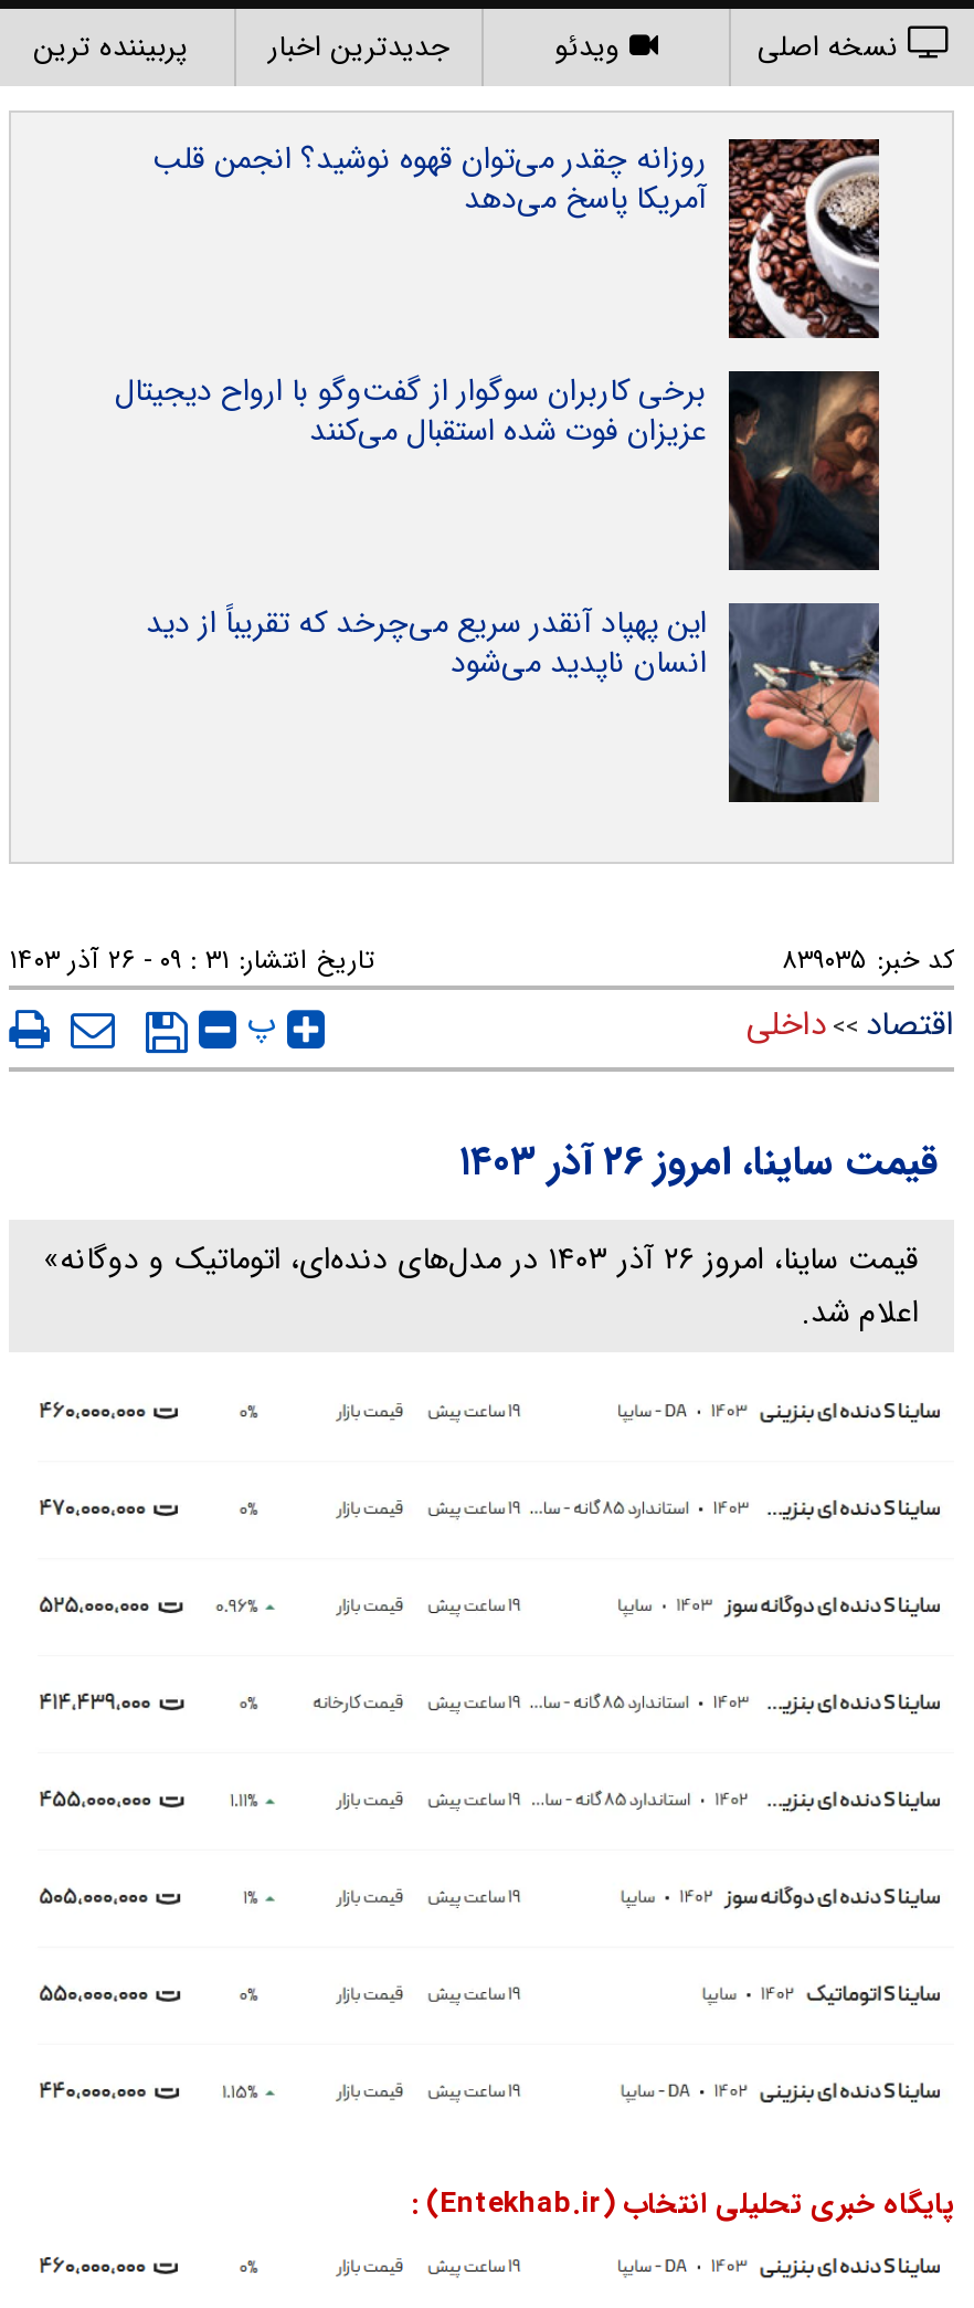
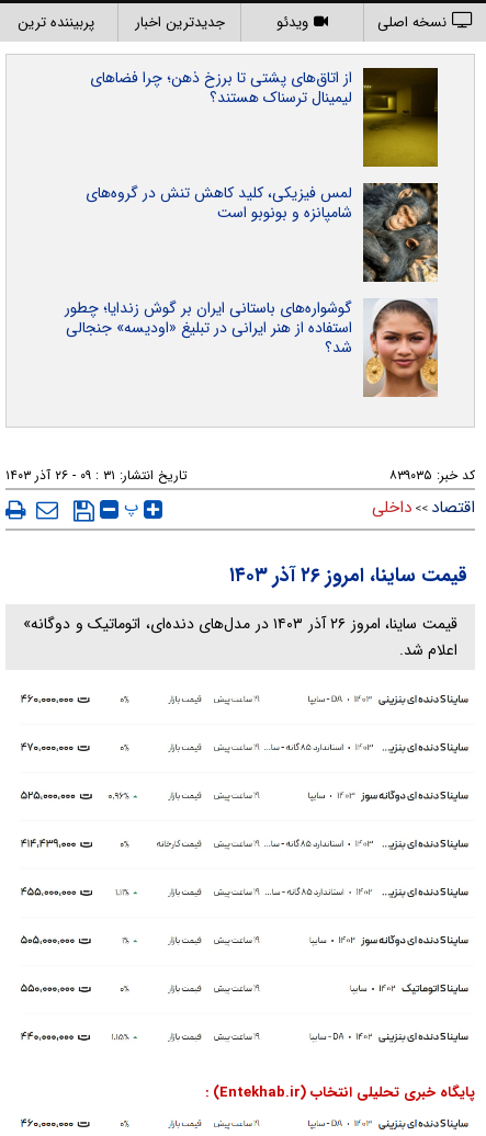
[152,135,881,340] [image] | روزانه چقدر می‌توان قهوه نوشید؟ انجمن قلب | آمریکا پاسخ می‌دهد -> [90,66,439,168] [image] | از اتاق‌های پشتی تا برزخ ذهن؛ چرا فضاهای | لیمینال ترسناک هستند؟
[115,367,881,572] [image] | برخی کاربران سوگوار از گفت‌وگو با ارواح دیجیتال | عزیزان فوت شده استقبال می‌کنند -> [86,181,439,283] [image] | لمس فیزیکی، کلید کاهش تنش در گروه‌های | شامپانزه و بونوبو است
[146,599,881,804] [image] | این پهپاد آنقدر سریع می‌چرخد که تقریباً از دید | انسان ناپدید می‌شود -> [65,296,438,398] [image] | گوشواره‌های باستانی ایران بر گوش زندایا؛ چطور | استفاده از هنر ایرانی در تبلیغ «اودیسه» جنجالی | شد؟

